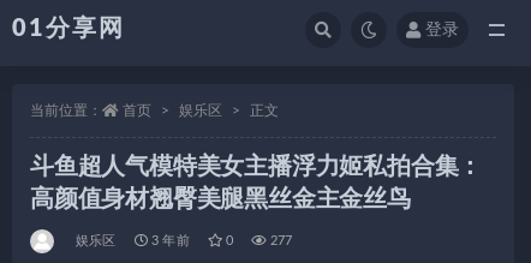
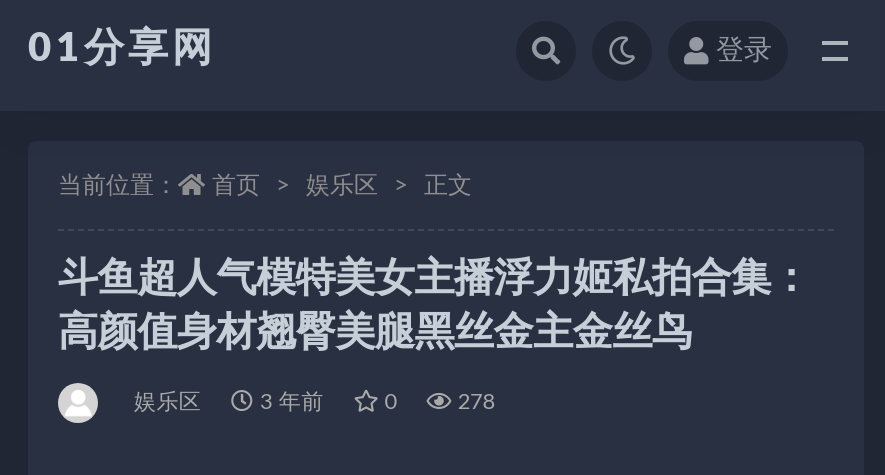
[266,234,292,247] 277 -> [451,391,495,413] 278

